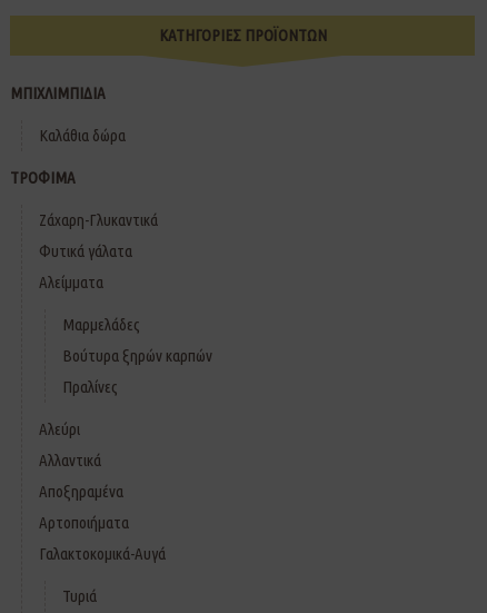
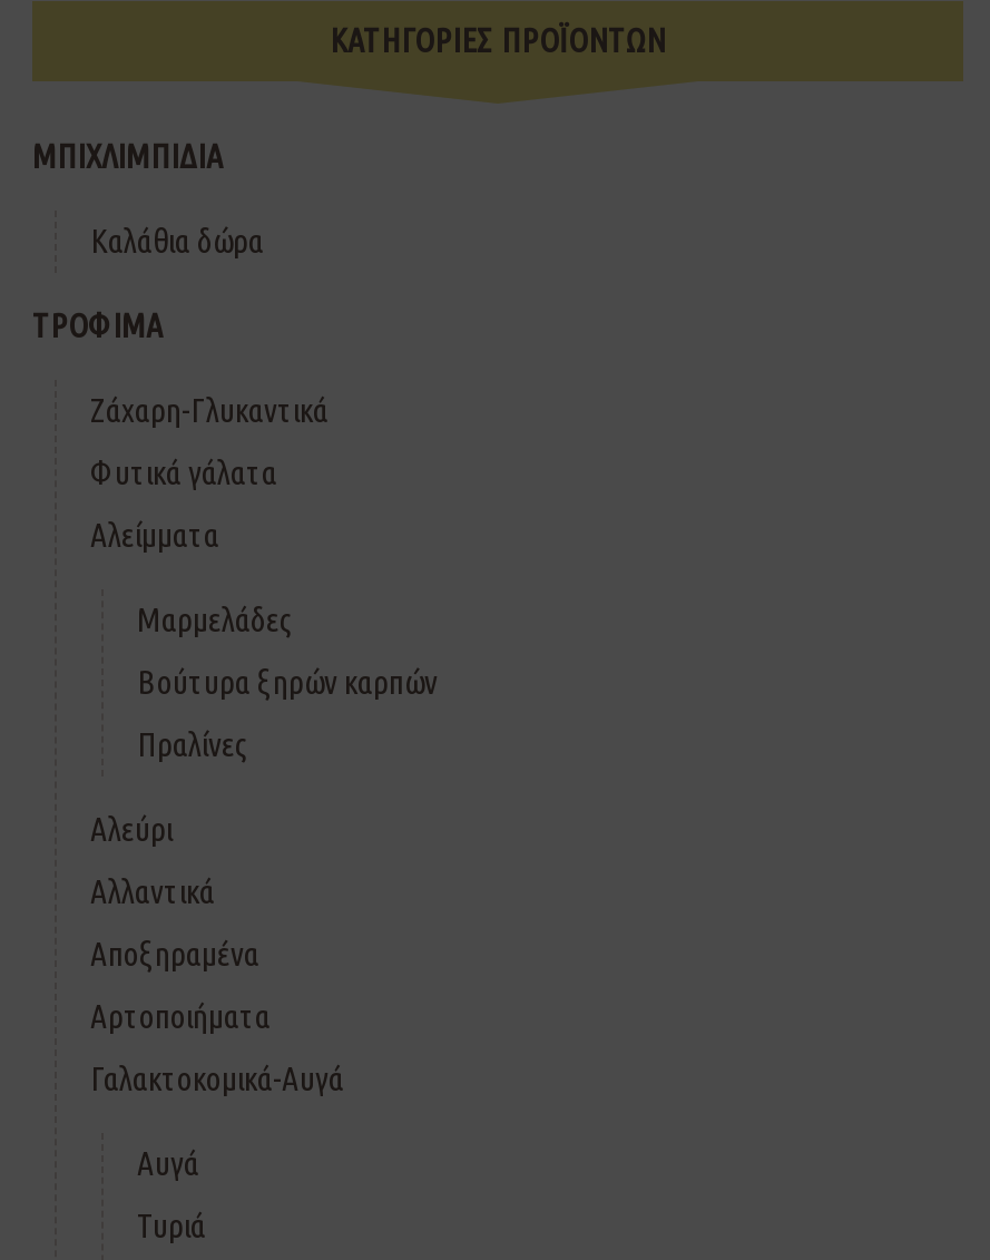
none -> [137,1143,199,1181] Αυγά

